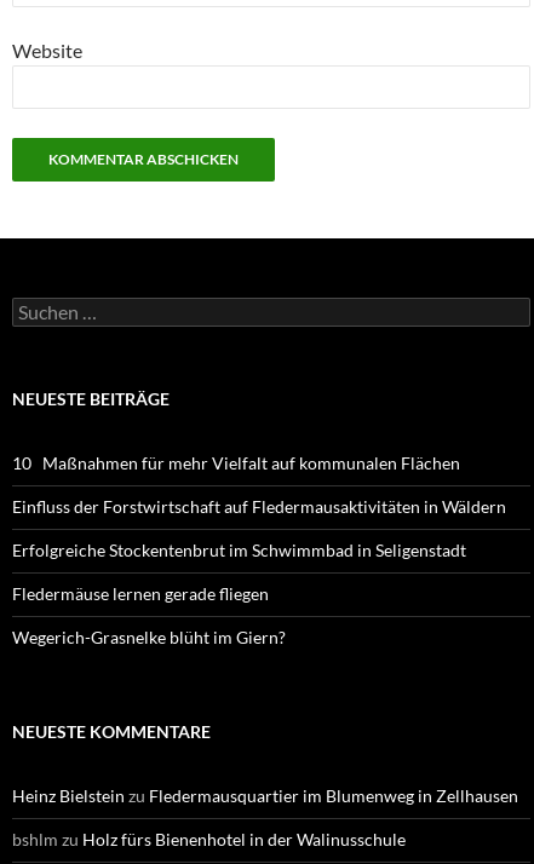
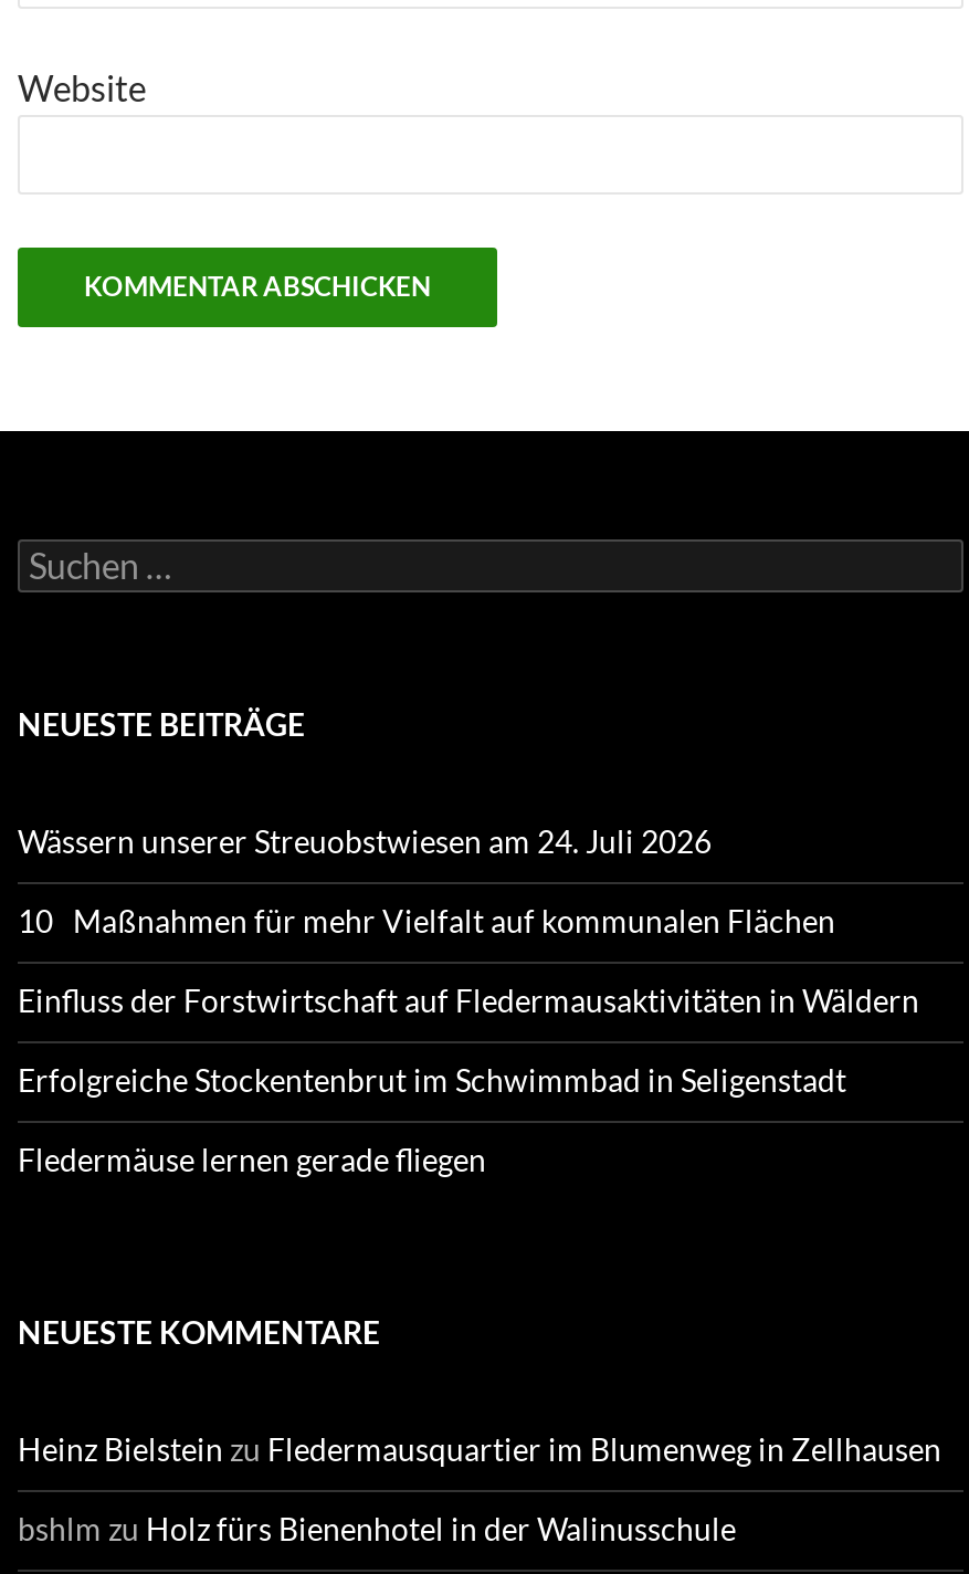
none -> [18,823,712,860] Wässern unserer Streuobstwiesen am 24. Juli 2026
moved [12,453,506,604] -> [18,902,919,1179]: 10 Maßnahmen für mehr Vielfalt auf kommunalen Flächen | Einfluss der Forstwirtschaft auf Fledermausaktivitäten in Wäldern | Erfolgreiche Stockentenbrut im Schwimmbad in Seligenstadt | Fledermäuse lernen gerade fliegen
[12,627,286,648] Wegerich-Grasnelke blüht im Giern? -> none

